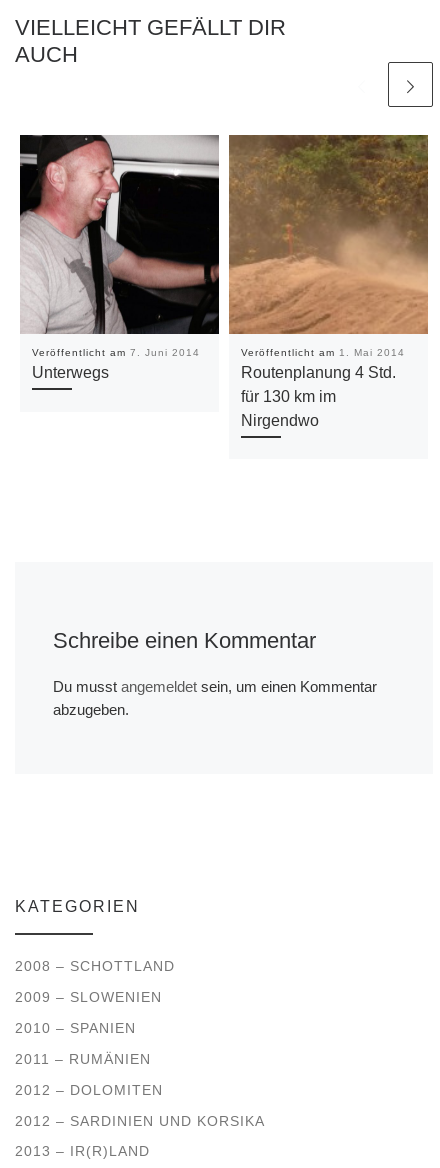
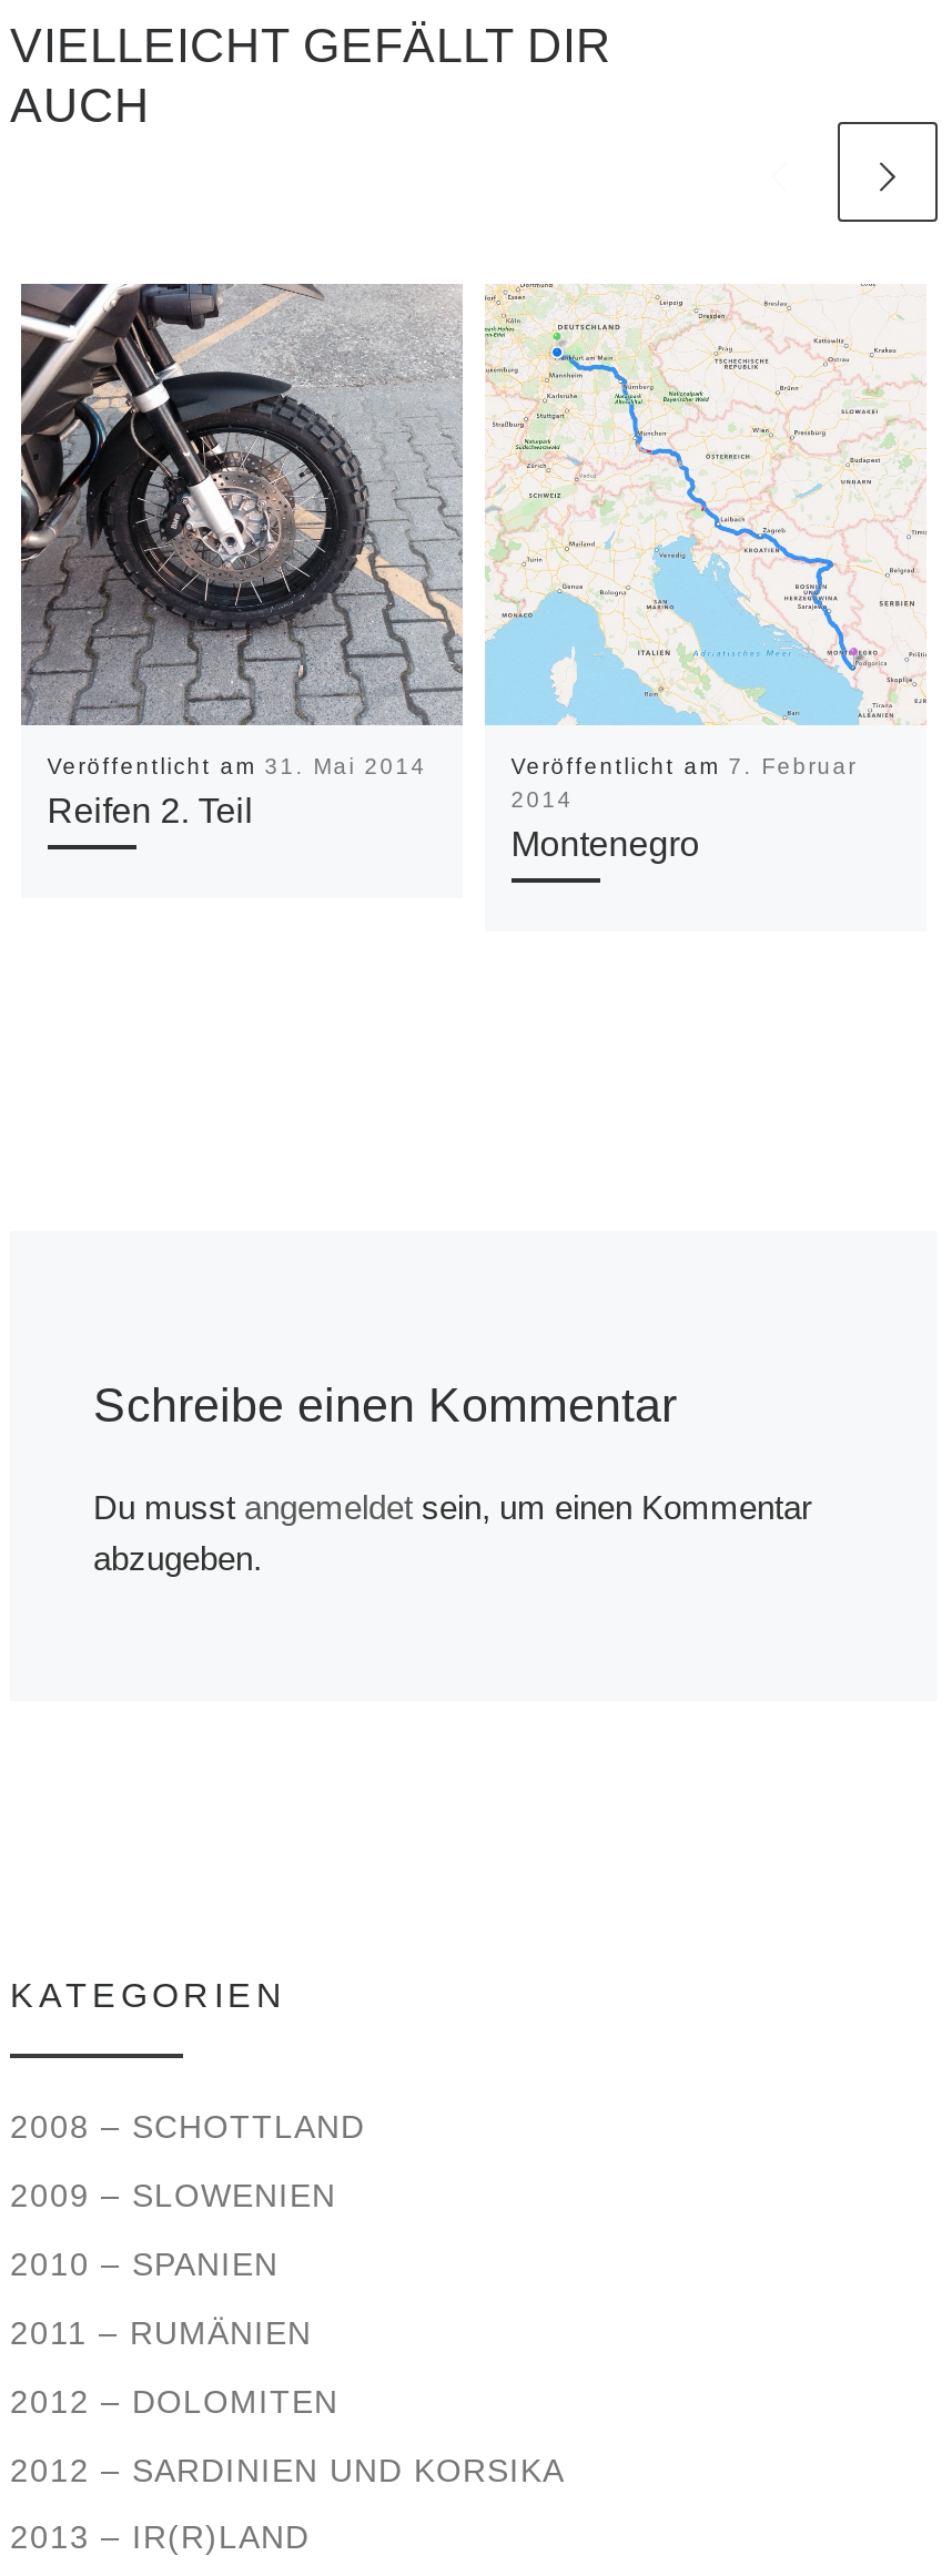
[19,134,220,381] [image] | Veröffentlicht am 7. Juni 2014 | Unterwegs -> [19,282,463,830] [image] | Veröffentlicht am 31. Mai 2014 | Reifen 2. Teil
[228,134,429,429] [image] | Veröffentlicht am 1. Mai 2014 | Routenplanung 4 Std. | für 130 km im | Nirgendwo -> [485,284,926,864] [image] | Veröffentlicht am 7. Februar | 2014 | Montenegro

